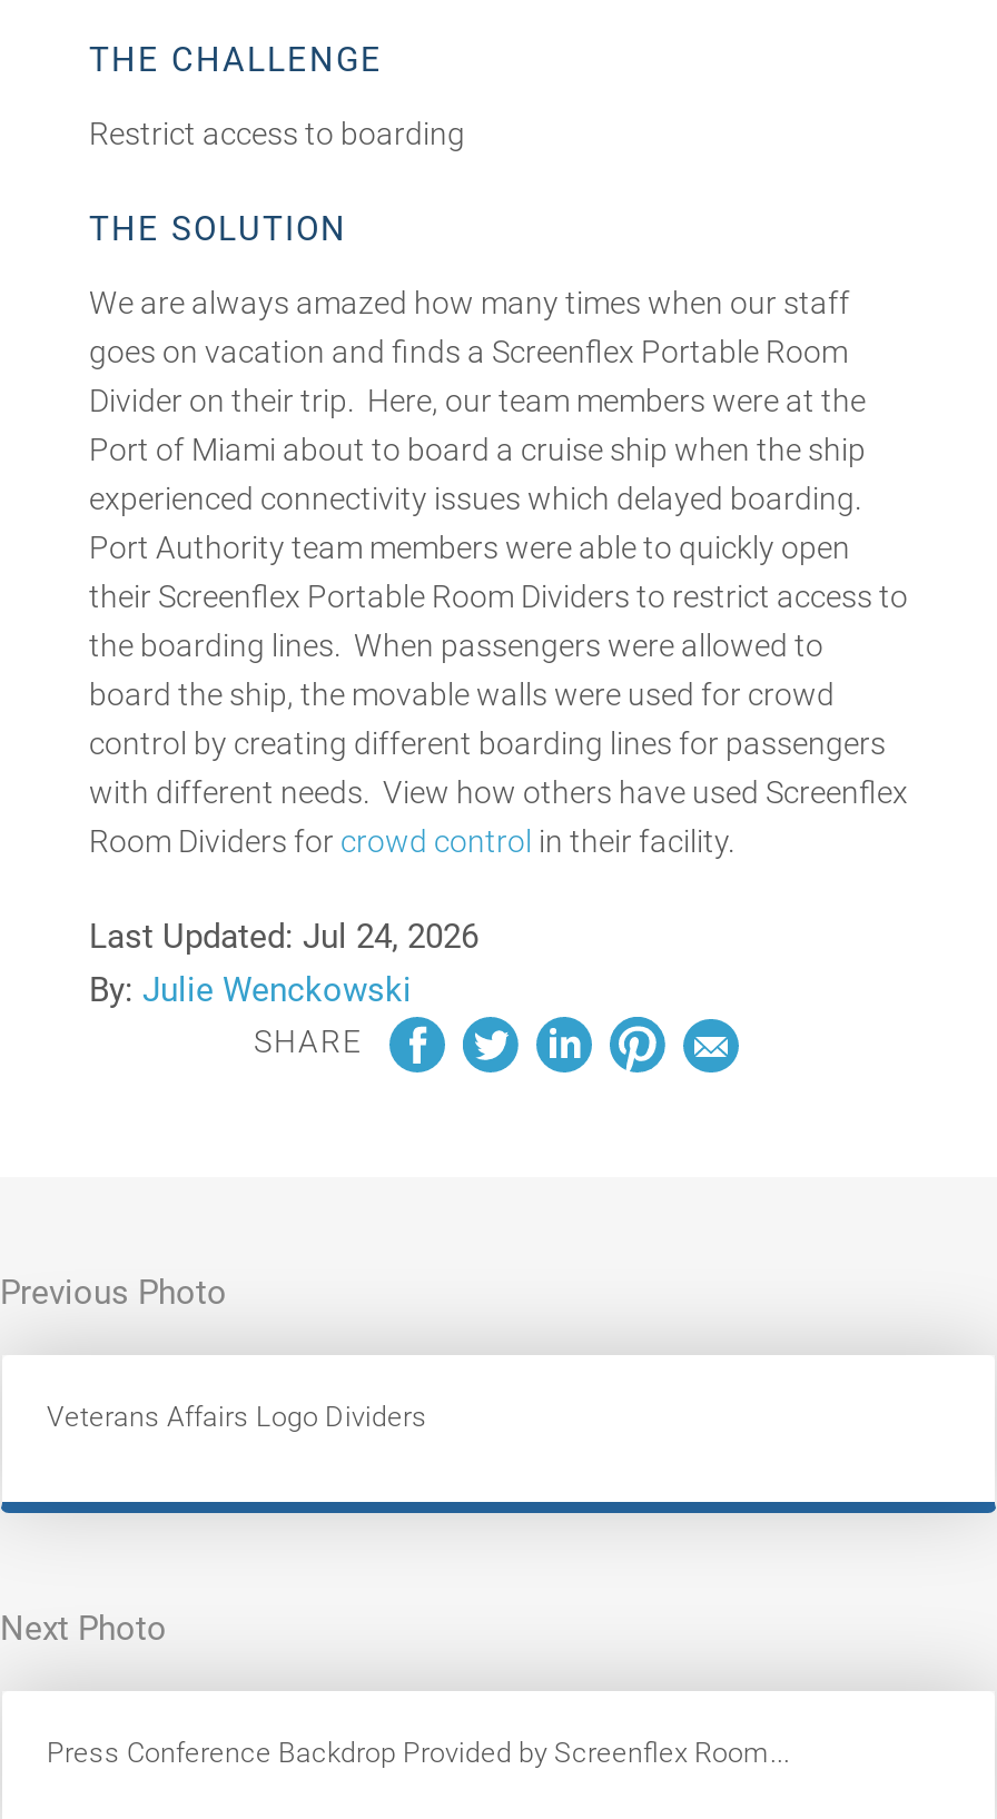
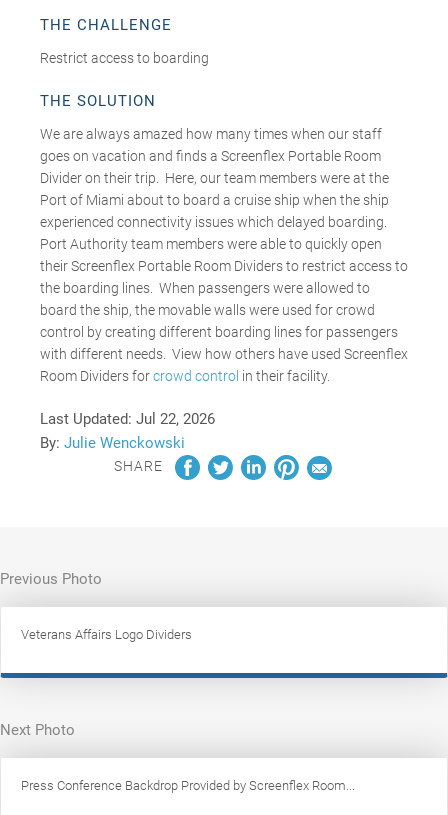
[89,916,478,956] Last Updated: Jul 24, 2026 -> [40,410,215,428] Last Updated: Jul 22, 2026

